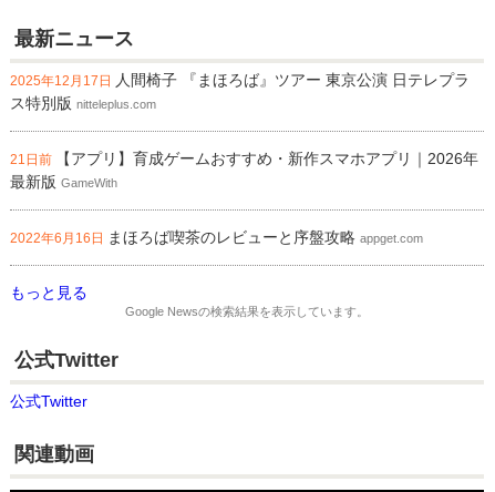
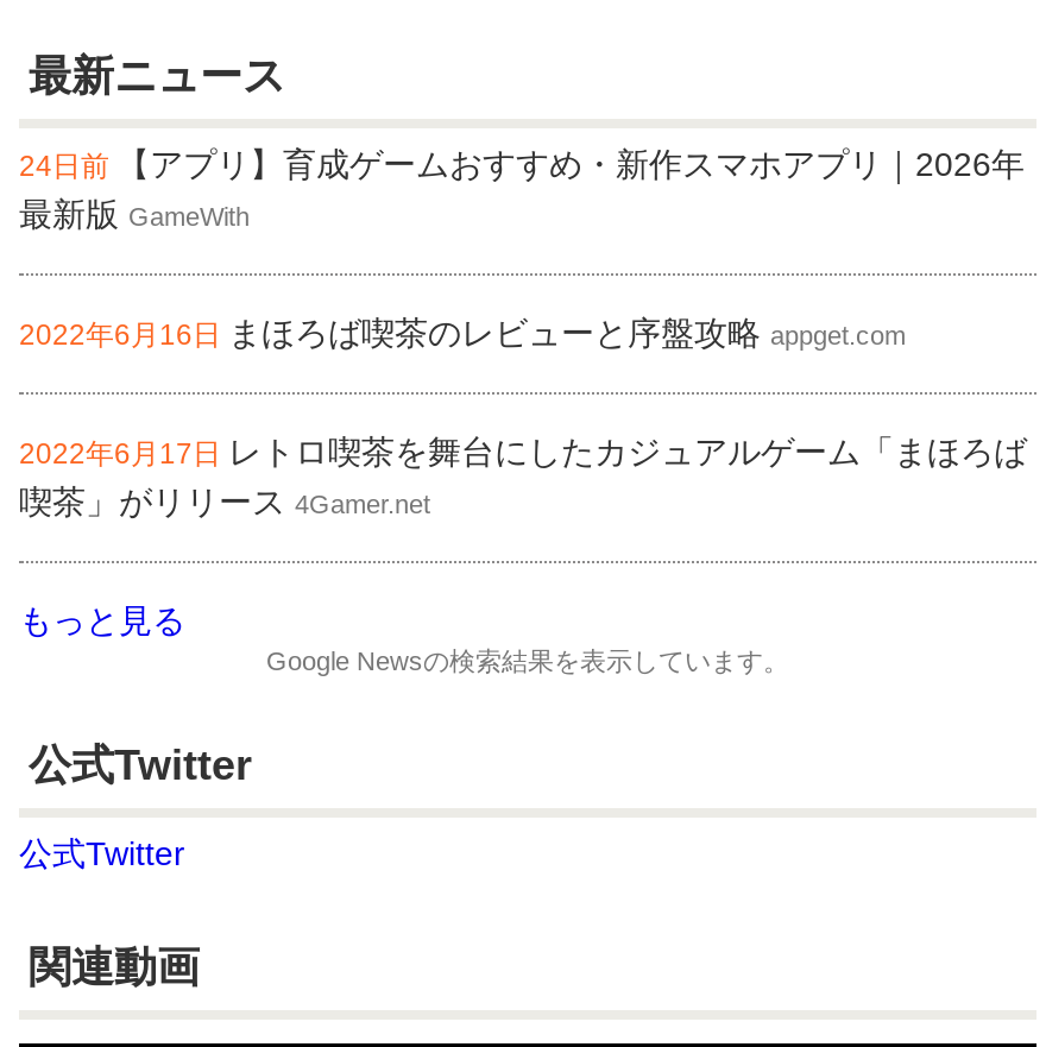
[10,71,478,167] 2025年12月17日人間椅子 『まほろば』ツアー 東京公演 日テレプラ | ス特別版nitteleplus.com | 21日前【アプリ】育成ゲームおすすめ・新作スマホアプリ｜2026年 -> [19,145,1025,183] 24日前【アプリ】育成ゲームおすすめ・新作スマホアプリ｜2026年
moved [10,173,423,246] -> [19,195,906,352]: 最新版GameWith | 2022年6月16日まほろば喫茶のレビューと序盤攻略appget.com
none -> [19,433,1027,521] 2022年6月17日レトロ喫茶を舞台にしたカジュアルゲーム「まほろば | 喫茶」がリリース4Gamer.net

